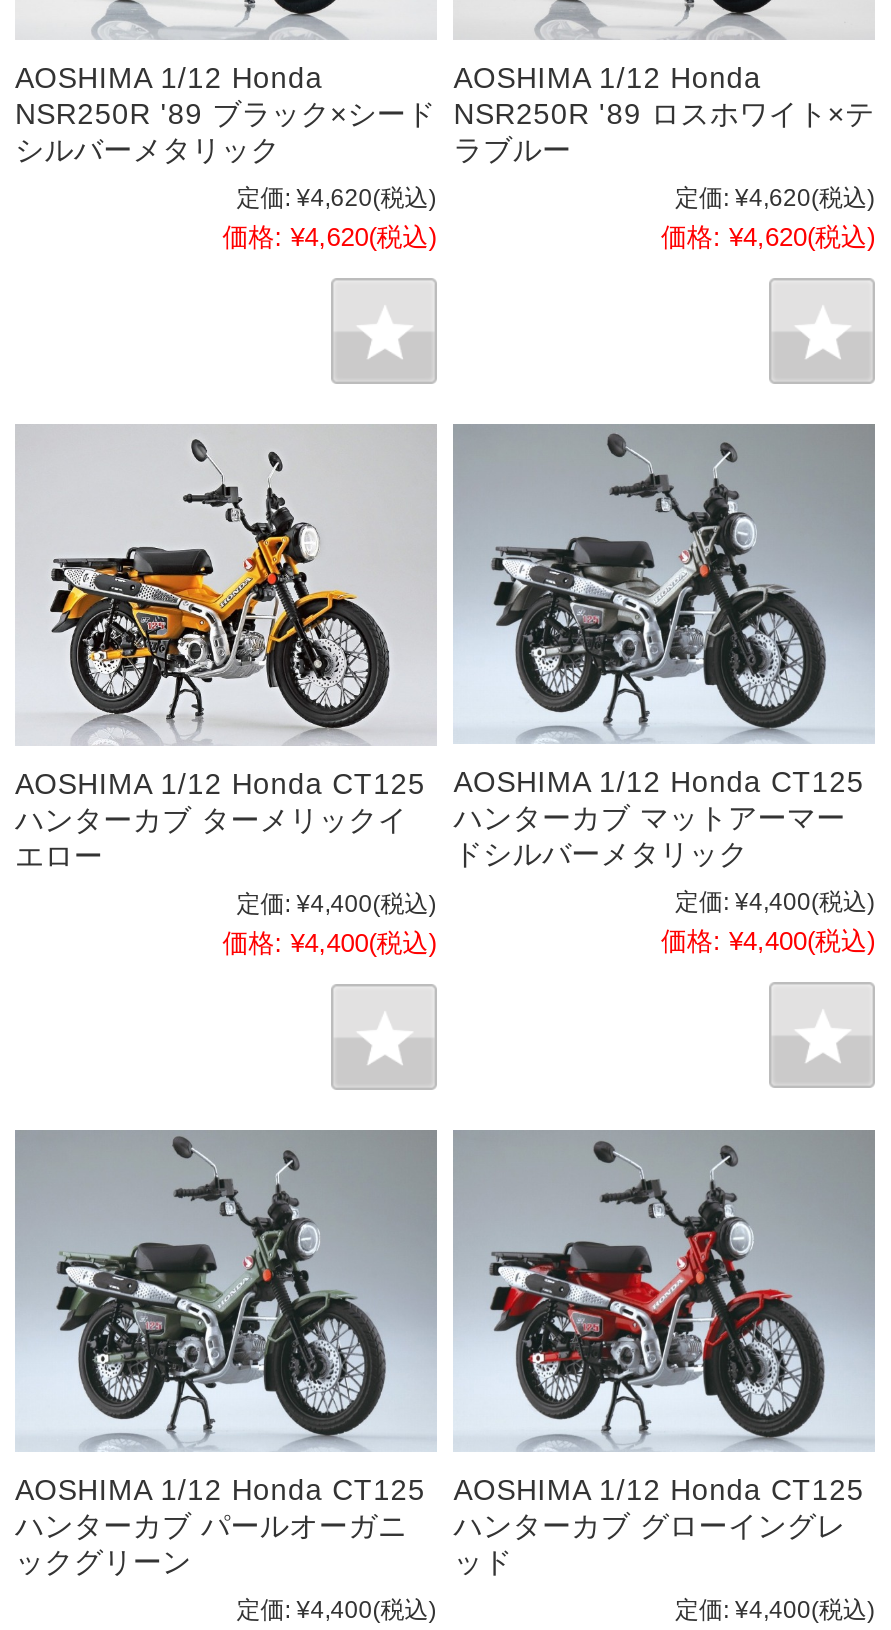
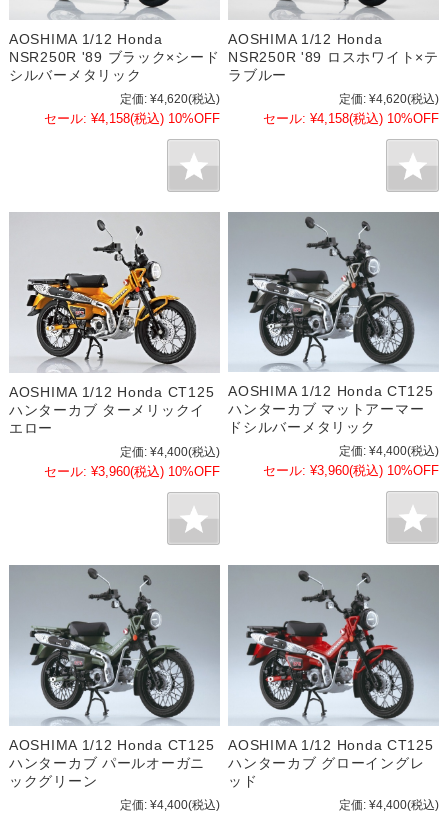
[222,222,436,252] 価格: ¥4,620(税込) -> [44,111,220,126] セール: ¥4,158(税込) 10%OFF
[661,222,875,252] 価格: ¥4,620(税込) -> [263,111,439,126] セール: ¥4,158(税込) 10%OFF
[222,929,436,959] 価格: ¥4,400(税込) -> [44,464,220,479] セール: ¥3,960(税込) 10%OFF
[661,927,875,957] 価格: ¥4,400(税込) -> [263,463,439,478] セール: ¥3,960(税込) 10%OFF

